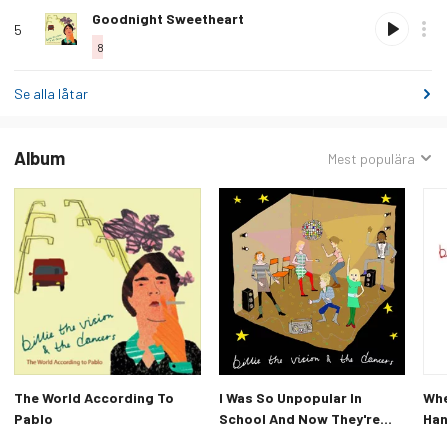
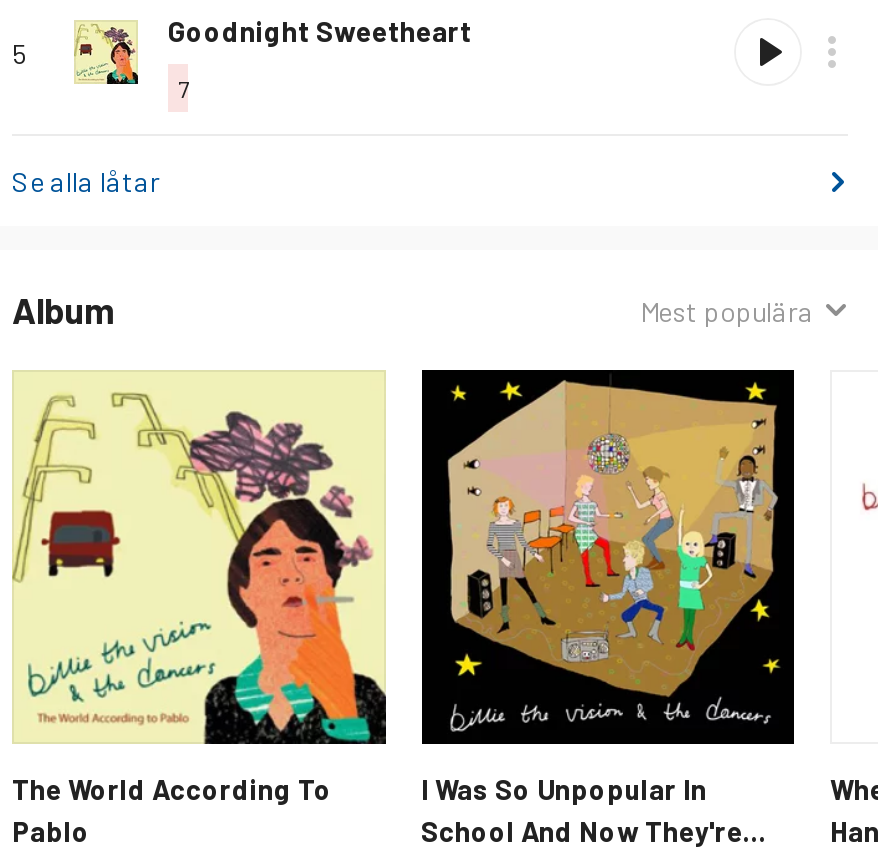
[97,40,104,54] 8 -> [178,75,190,103] 7

